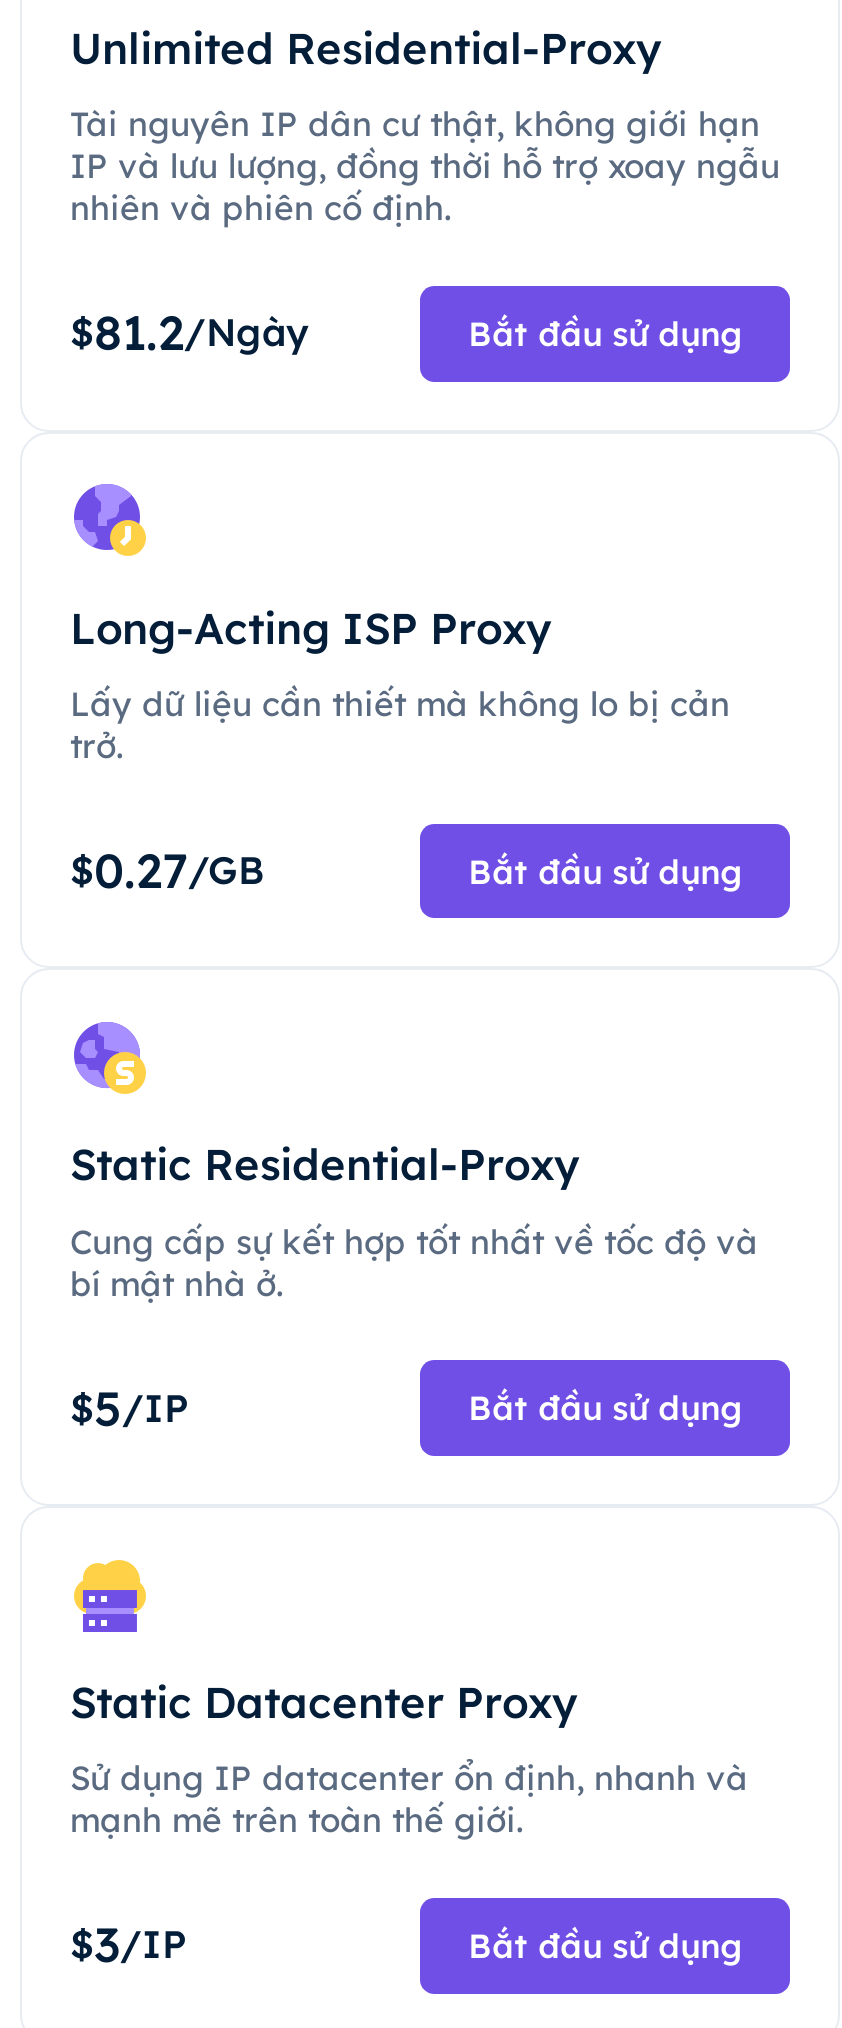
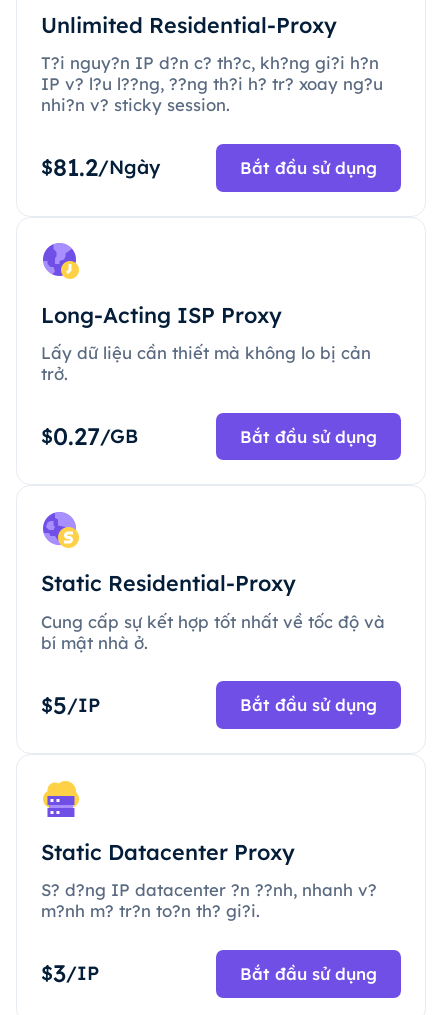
[70,102,780,228] Tài nguyên IP dân cư thật, không giới hạn | IP và lưu lượng, đồng thời hỗ trợ xoay ngẫu | nhiên và phiên cố định. -> [41,52,383,115] T?i nguy?n IP d?n c? th?c, kh?ng gi?i h?n | IP v? l?u l??ng, ??ng th?i h? tr? xoay ng?u | nhi?n v? sticky session.
[70,1756,748,1840] Sử dụng IP datacenter ổn định, nhanh và | mạnh mẽ trên toàn thế giới. -> [41,879,377,921] S? d?ng IP datacenter ?n ??nh, nhanh v? | m?nh m? tr?n to?n th? gi?i.

